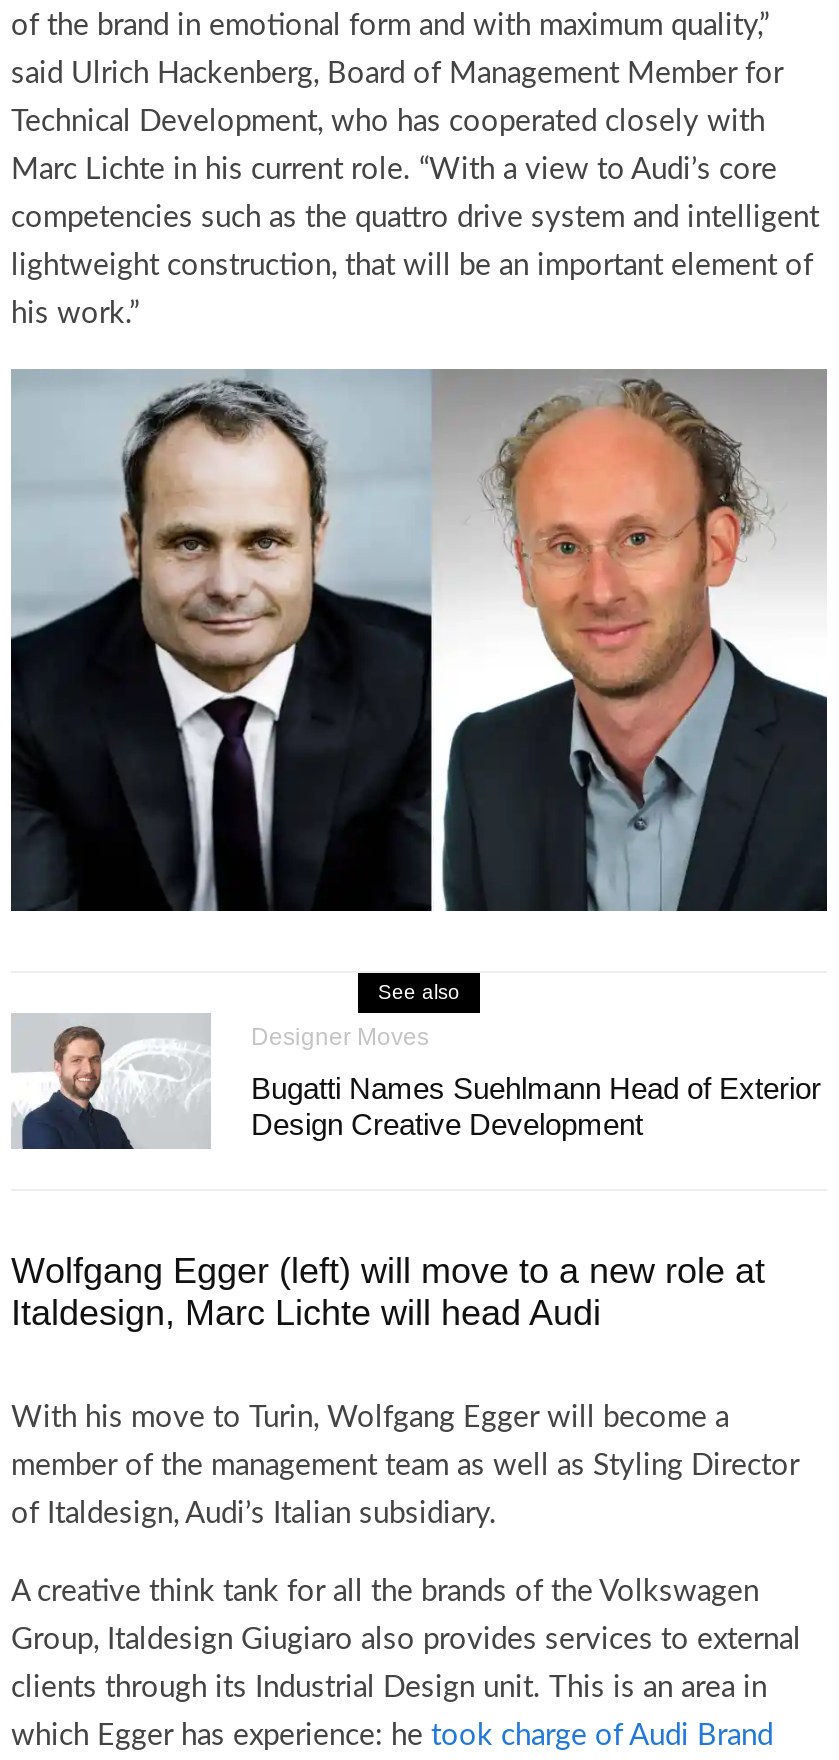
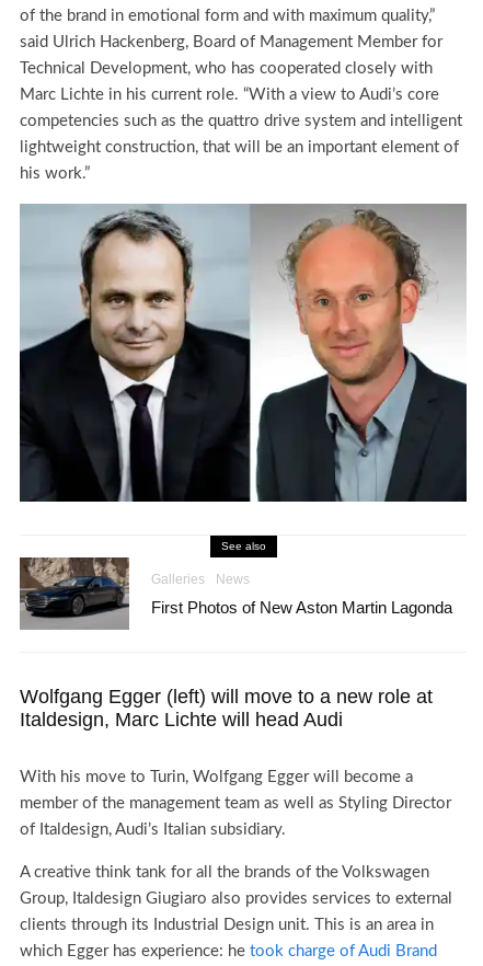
[11,1017,429,1149] [image] | Designer Moves -> [19,557,250,630] [image] | Galleries | News
[251,1071,821,1141] Bugatti Names Suehlmann Head of Exterior | Design Creative Development -> [151,598,452,617] First Photos of New Aston Martin Lagonda

